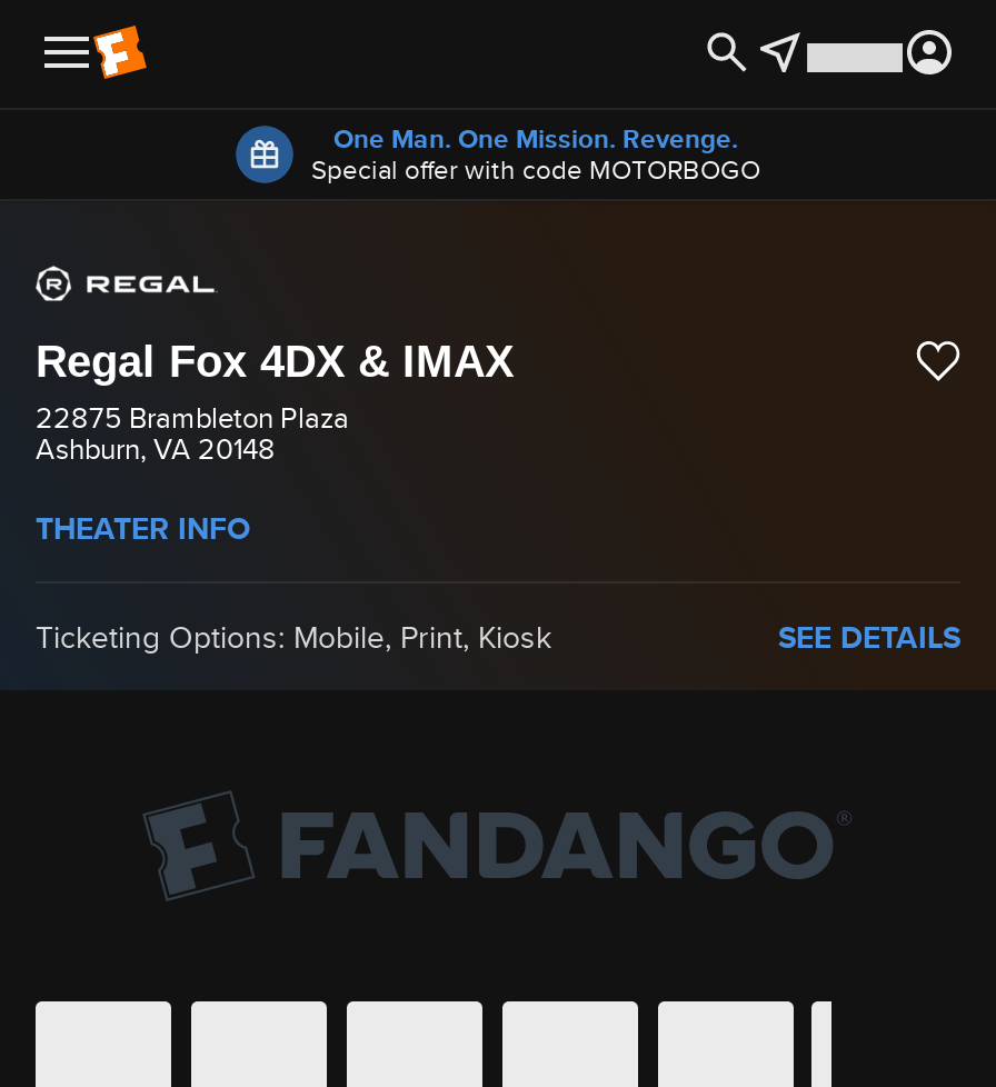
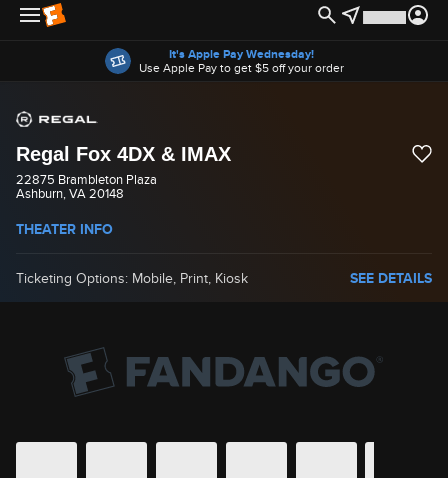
[311,119,760,188] One Man. One Mission. Revenge. | Special offer with code MOTORBOGO -> [138,45,343,76] It's Apple Pay Wednesday! | Use Apple Pay to get $5 off your order

